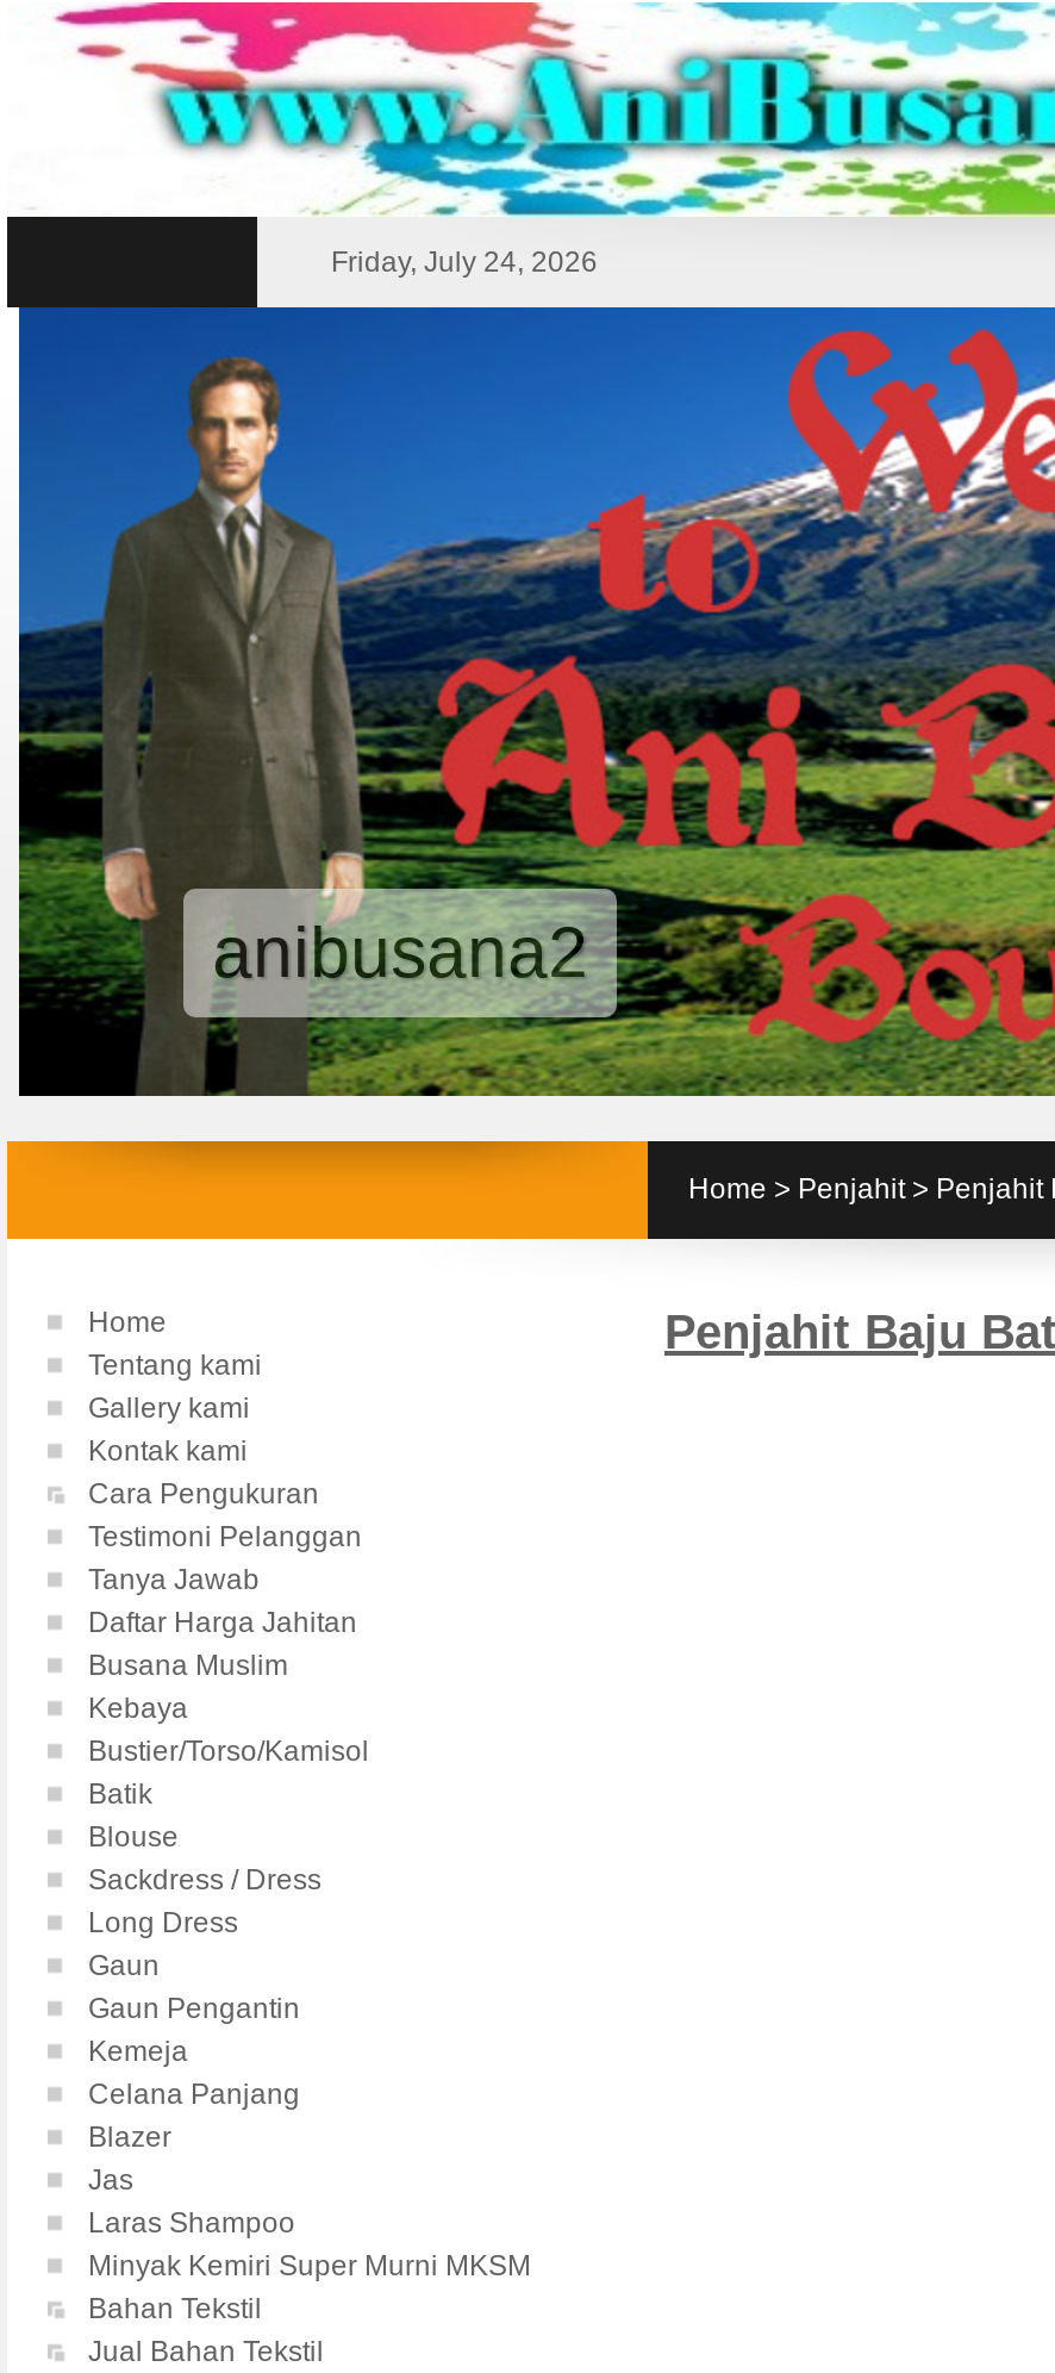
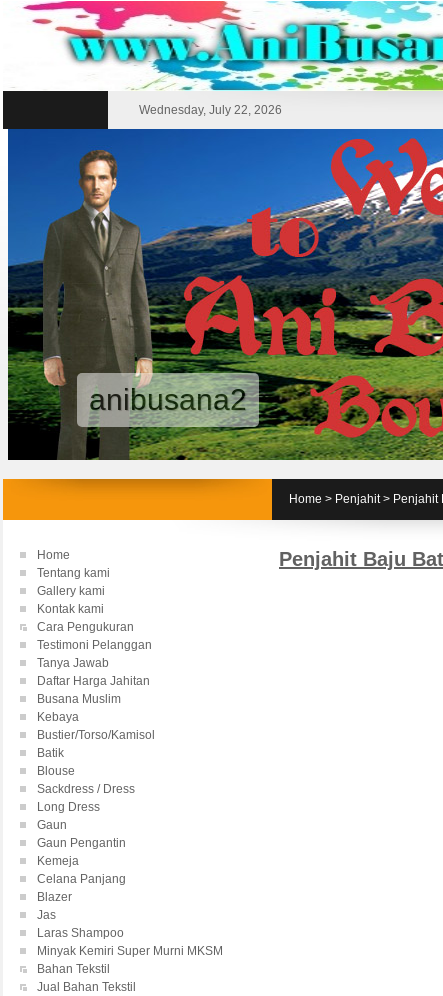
[331,245,598,279] Friday, July 24, 2026 -> [139,103,282,117] Wednesday, July 22, 2026

